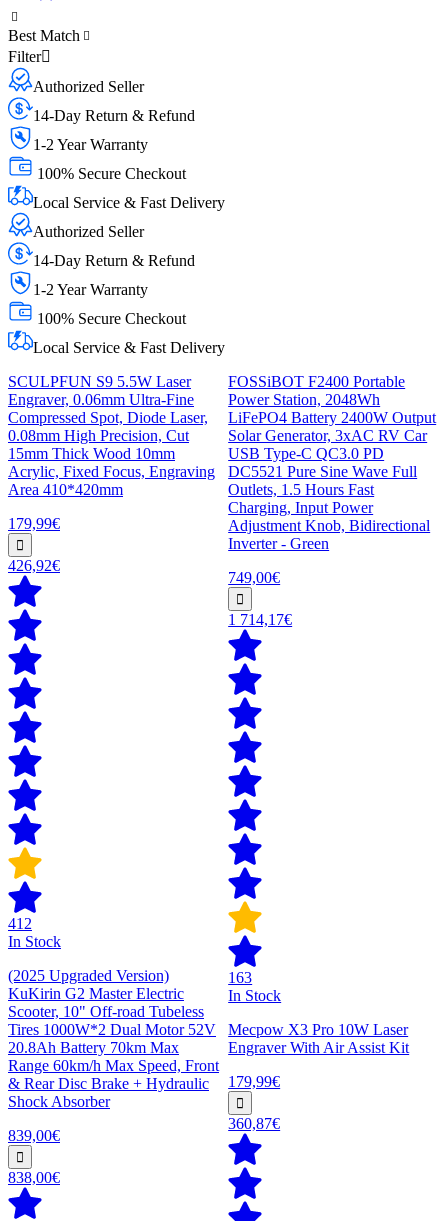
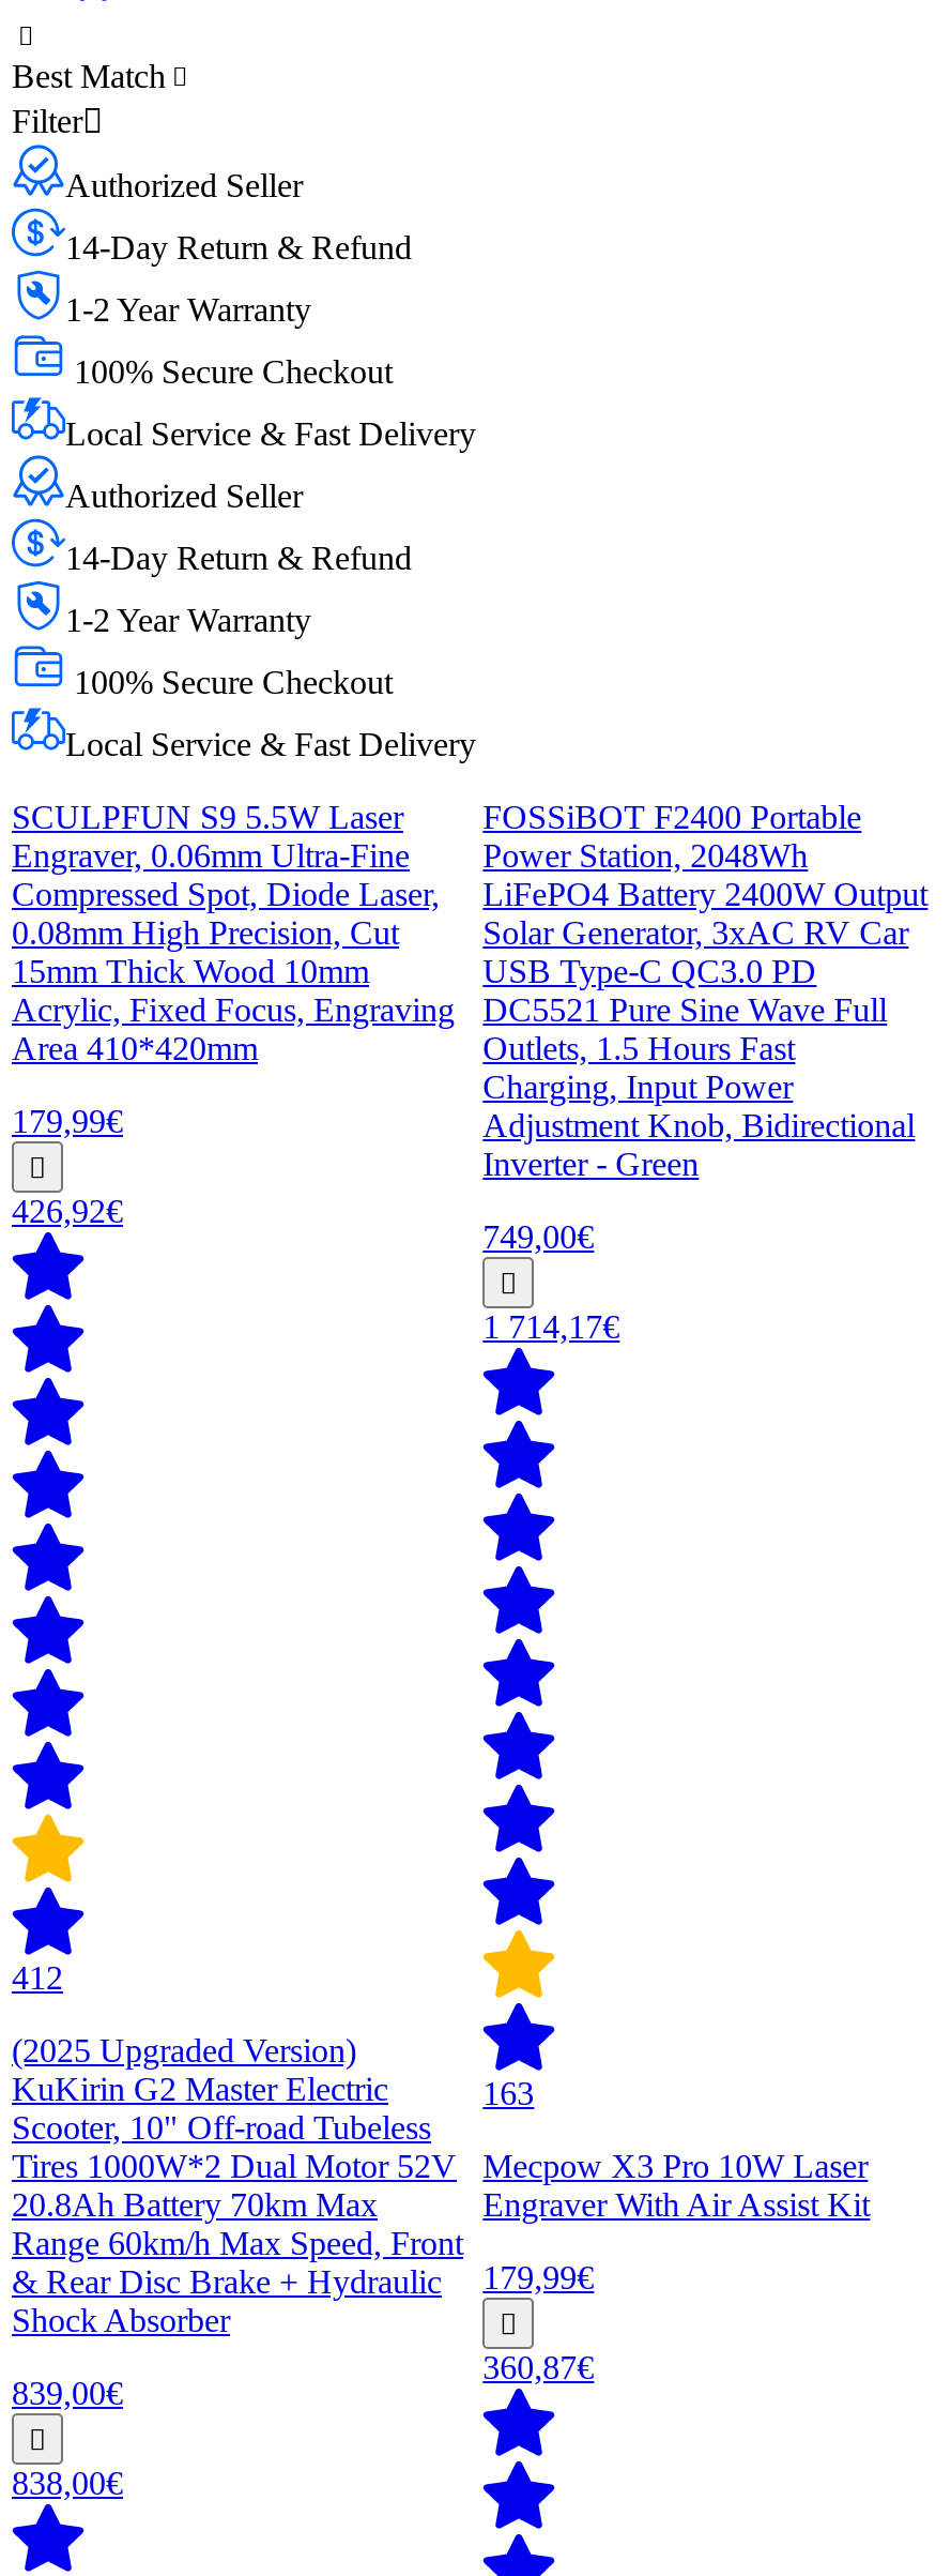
[8,933,61,950] In Stock -> none
[228,987,281,1004] In Stock -> none

